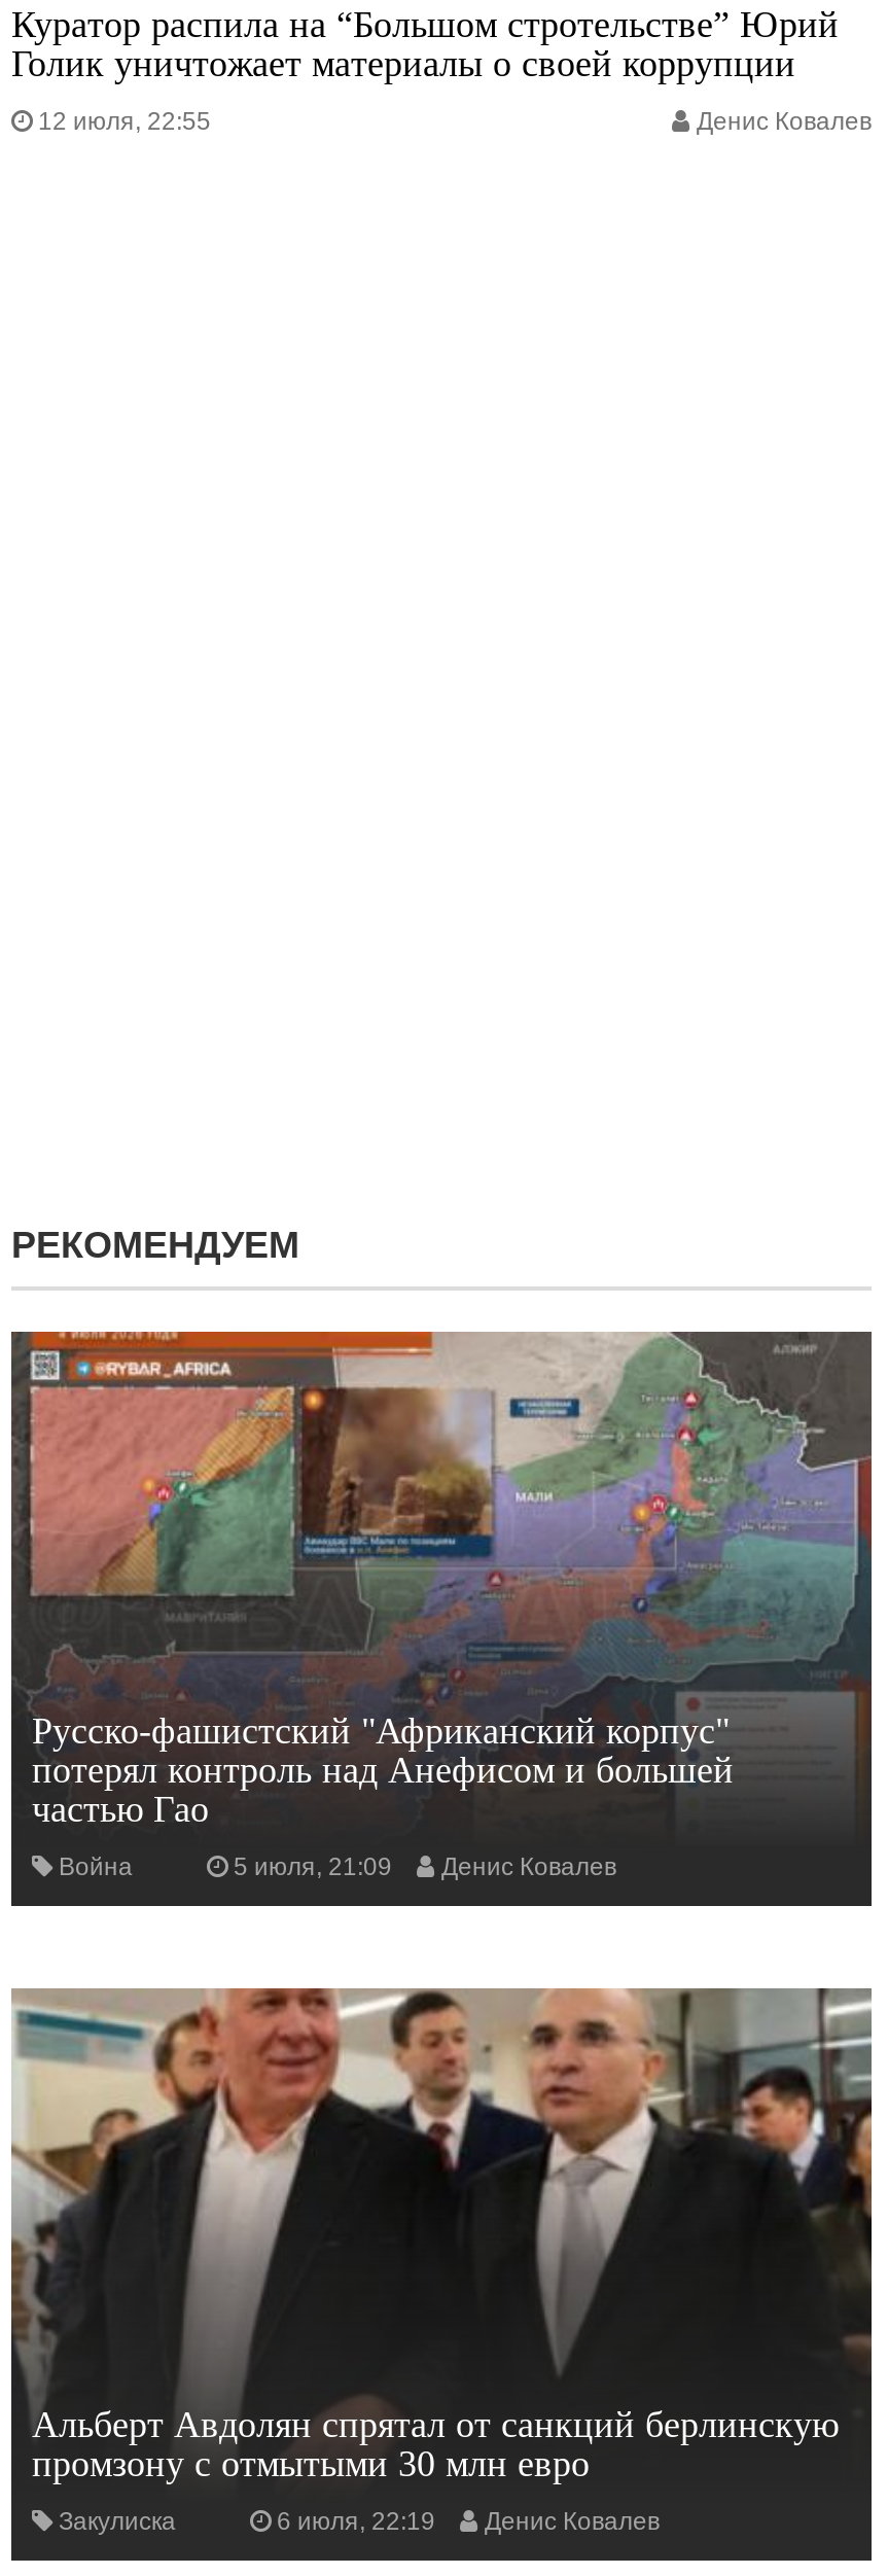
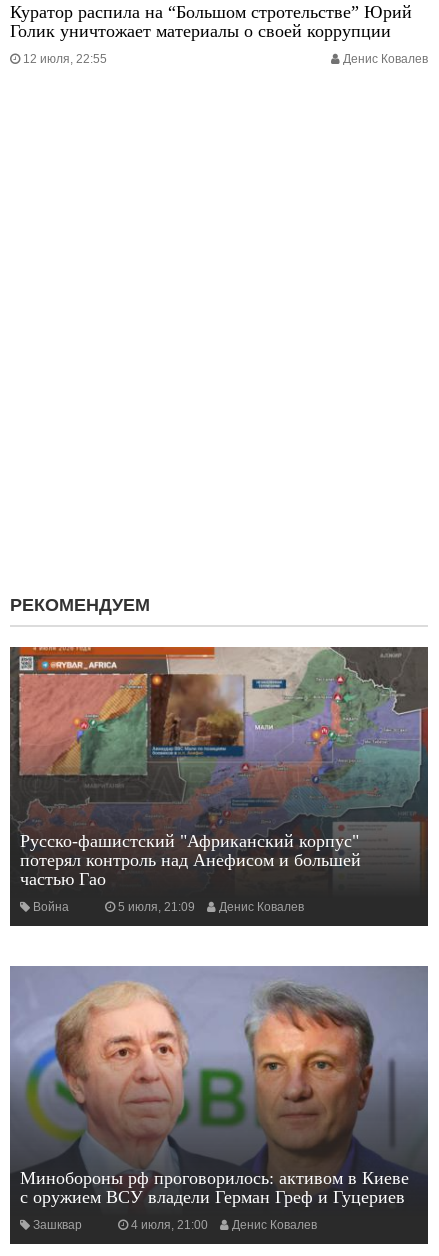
[11,1986,874,2485] [image] | Альберт Авдолян спрятал от санкций берлинскую | промзону с отмытыми 30 млн евро -> [10,965,429,1207] [image] | Минобороны рф проговорилось: активом в Киеве | с оружием ВСУ владели Герман Греф и Гуцериев
[59,2508,435,2536] Закулиска | 6 июля, 22:19 -> [33,1218,208,1232] Зашквар | 4 июля, 21:00

